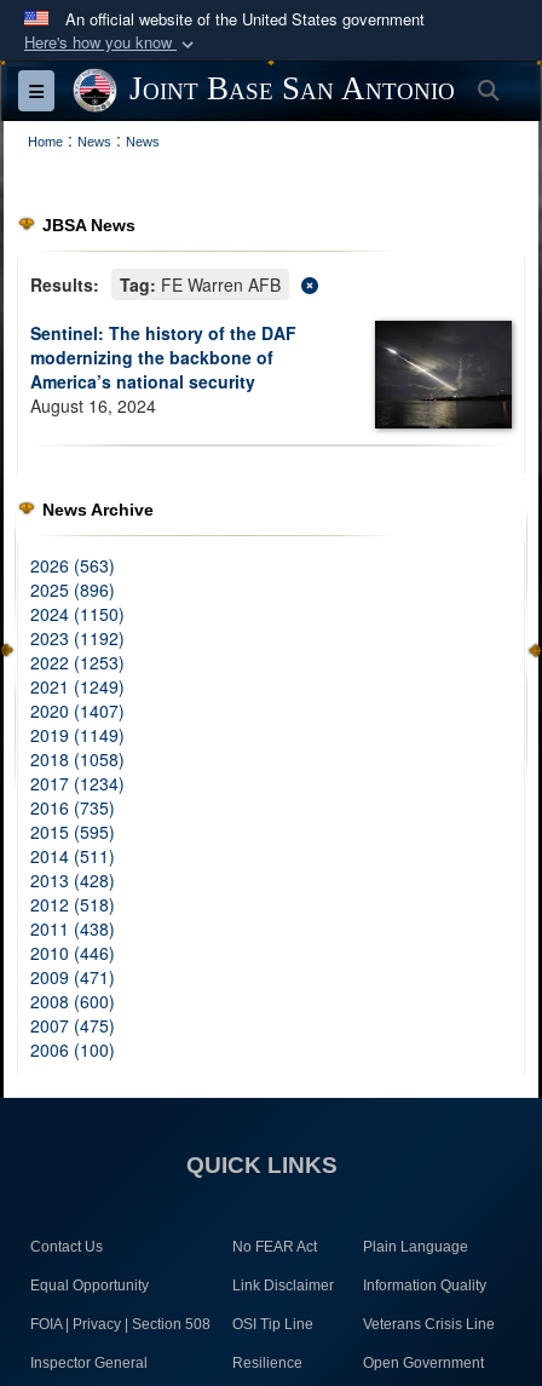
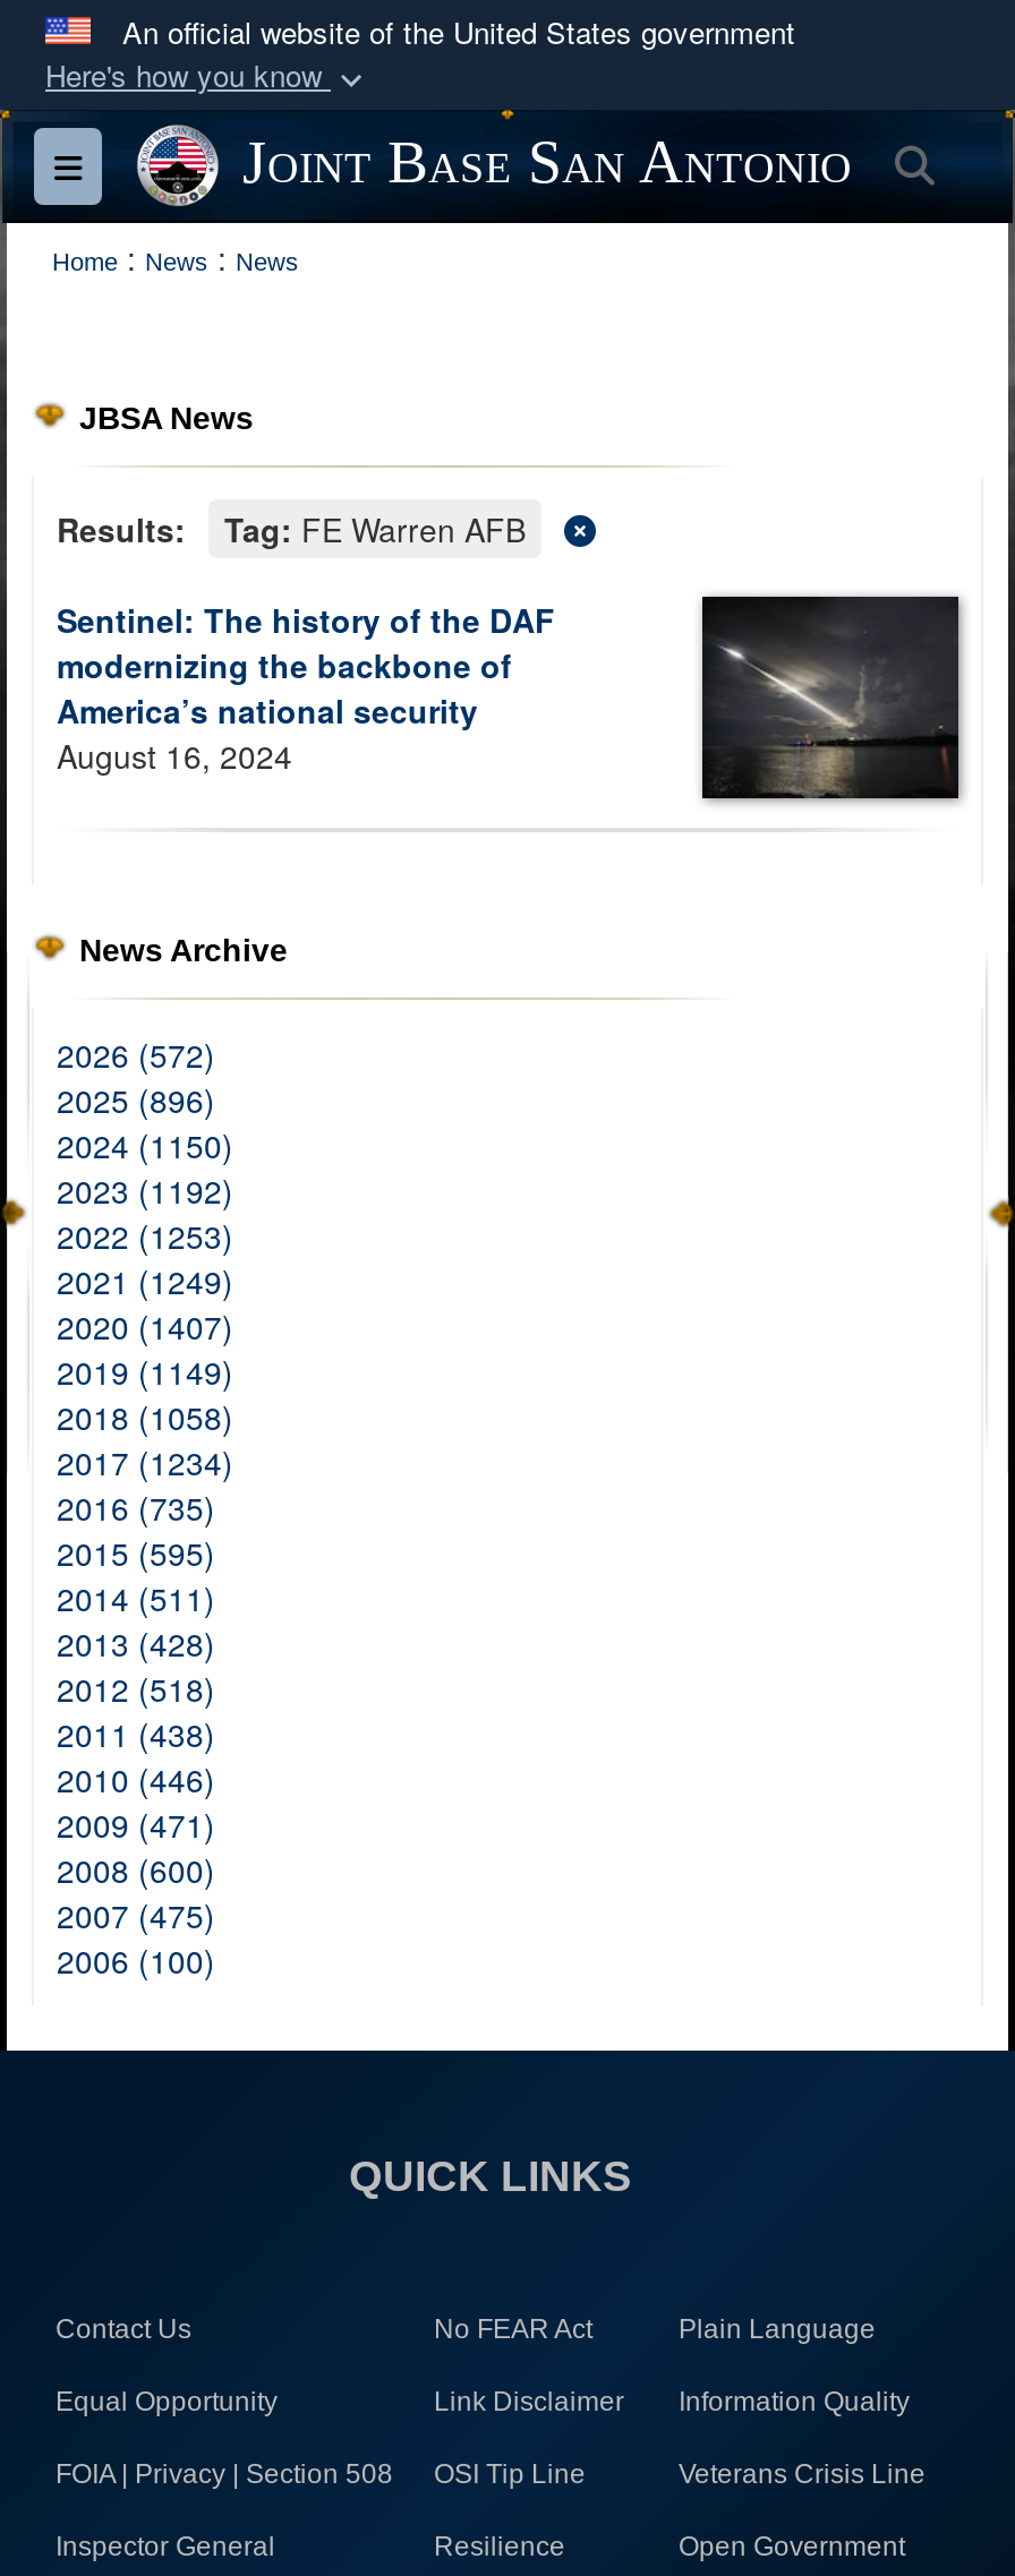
[30,554,115,578] 2026 (563) -> [57,1032,215,1078] 2026 (572)

